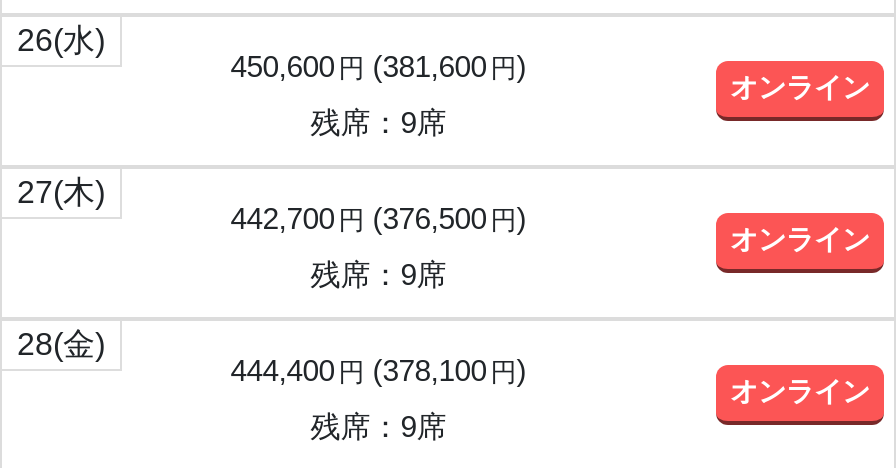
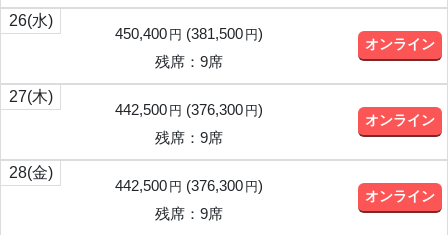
[231,49,527,83] 450,600 円 (381,600 円) -> [115,25,263,42] 450,400 円 (381,500 円)
[231,201,527,235] 442,700 円 (376,500 円) -> [115,101,263,118] 442,500 円 (376,300 円)
[231,353,527,387] 444,400 円 (378,100 円) -> [115,177,263,194] 442,500 円 (376,300 円)

